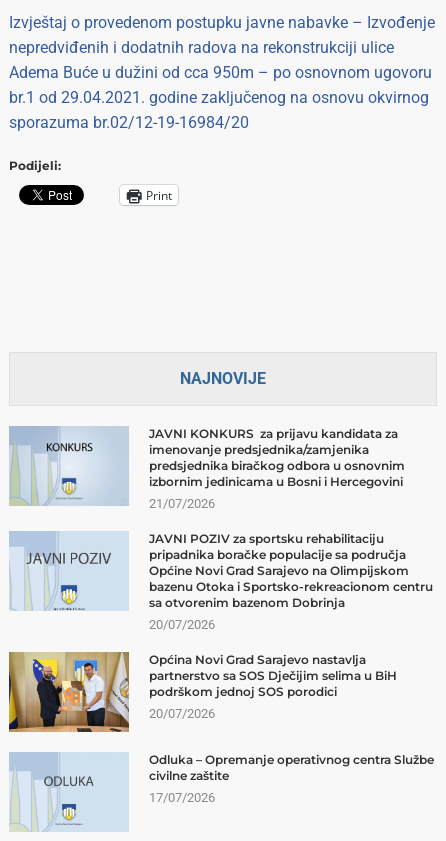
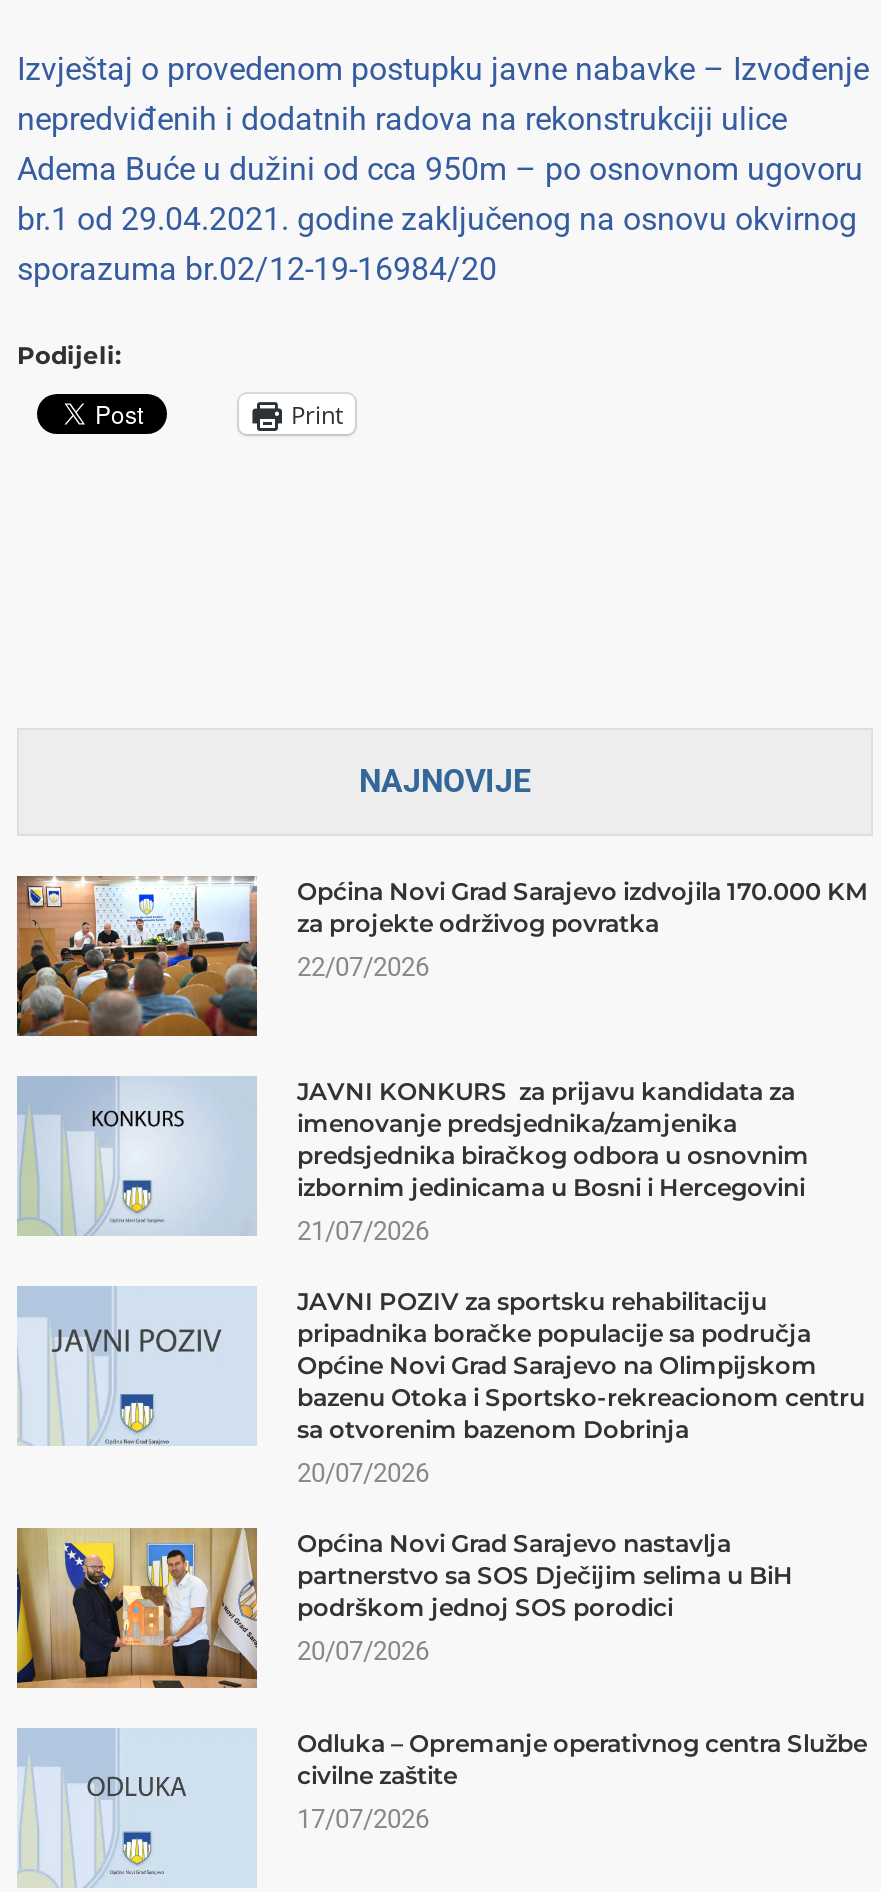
none -> [15,874,867,1038] [image] | Općina Novi Grad Sarajevo izdvojila 170.000 KM | za projekte održivog povratka | 22/07/2026

